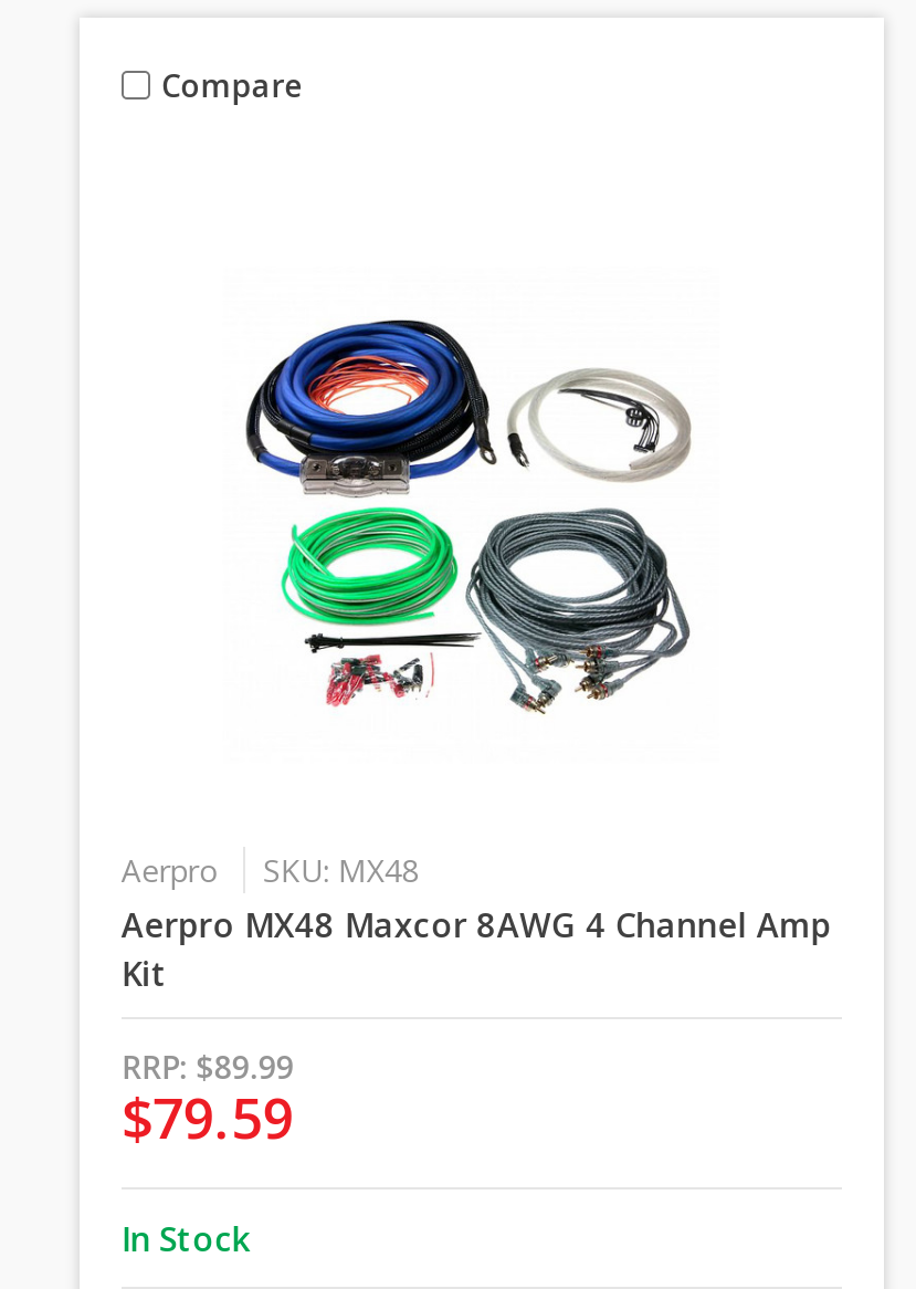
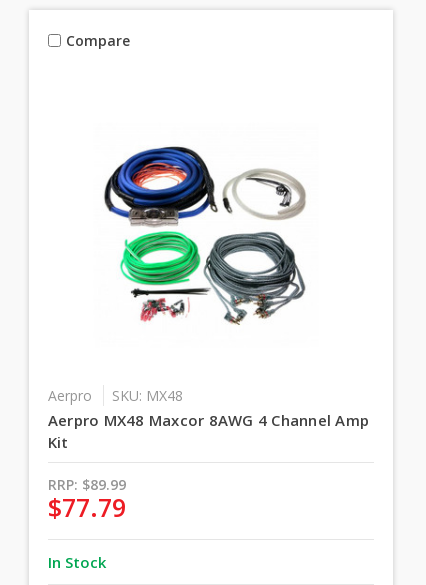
[121,1079,294,1154] $79.59 -> [48,490,126,524] $77.79

